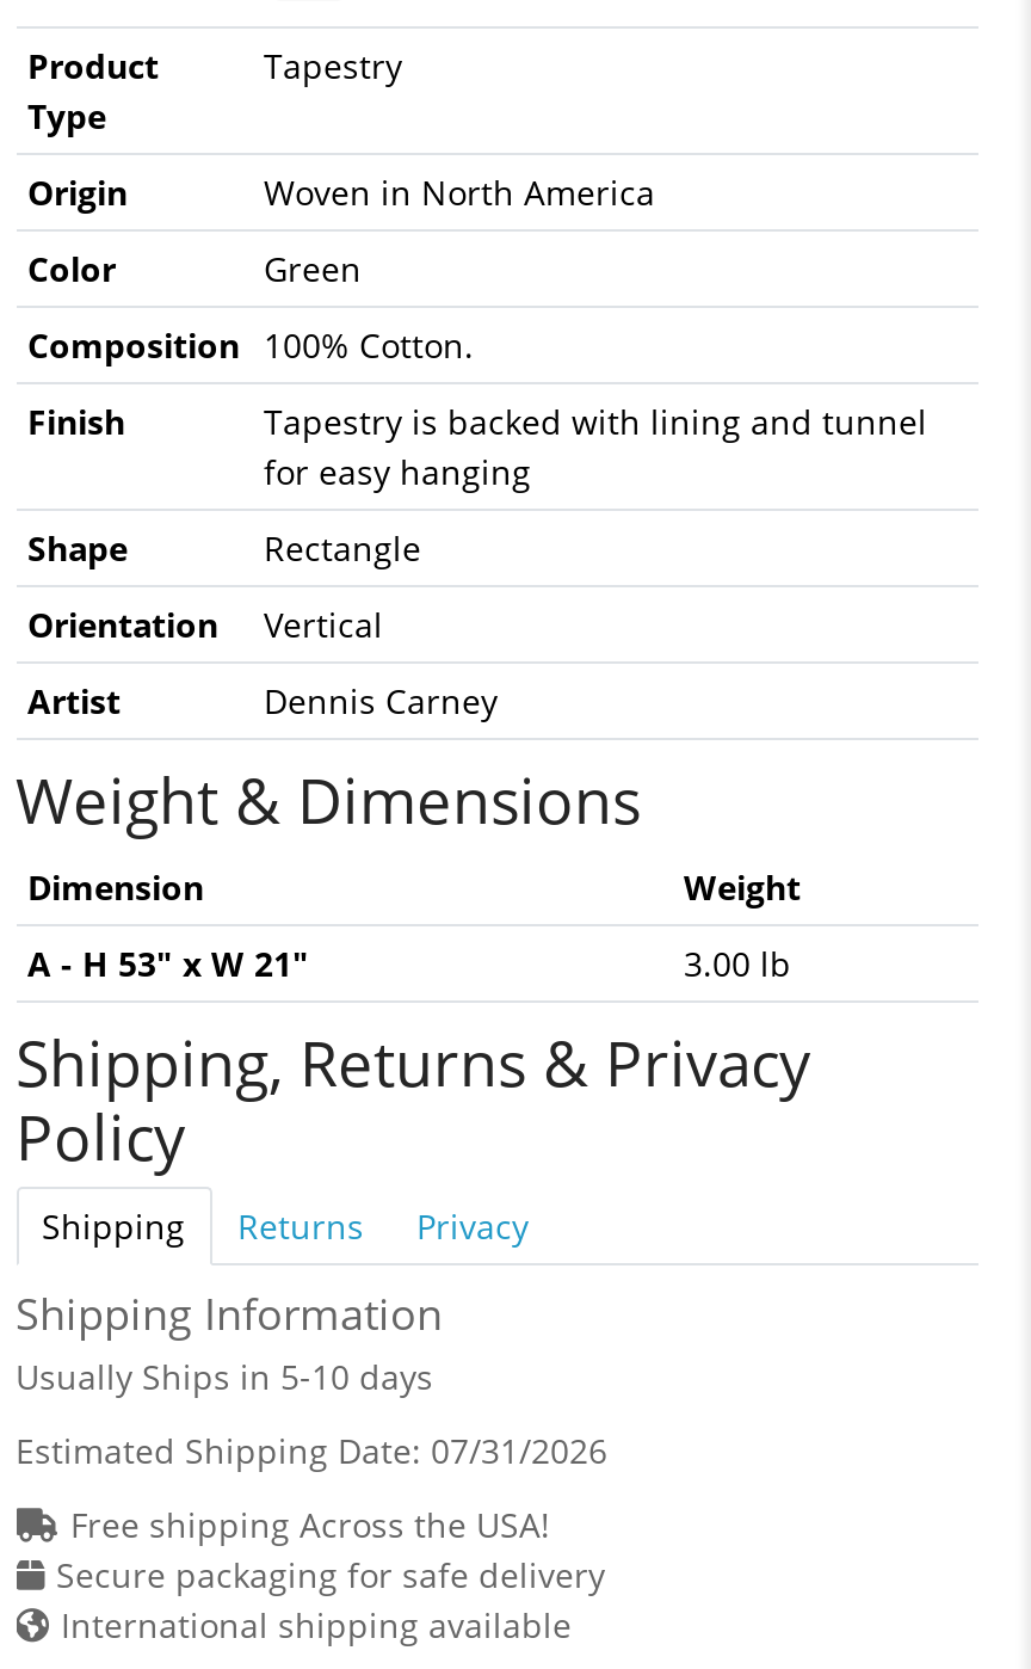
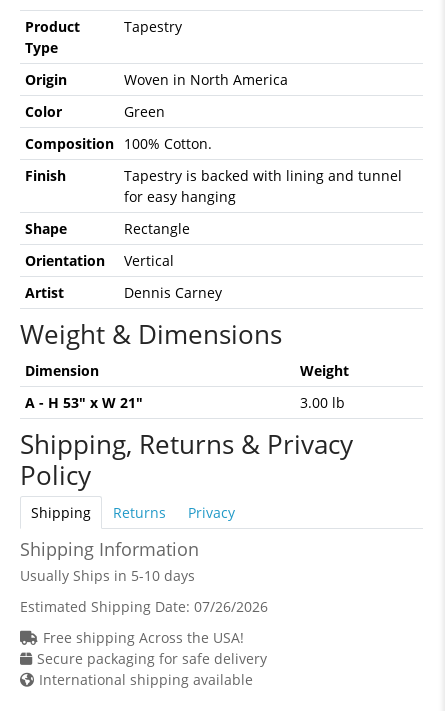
[16,1428,607,1473] Estimated Shipping Date: 07/31/2026 -> [19,597,267,616] Estimated Shipping Date: 07/26/2026

